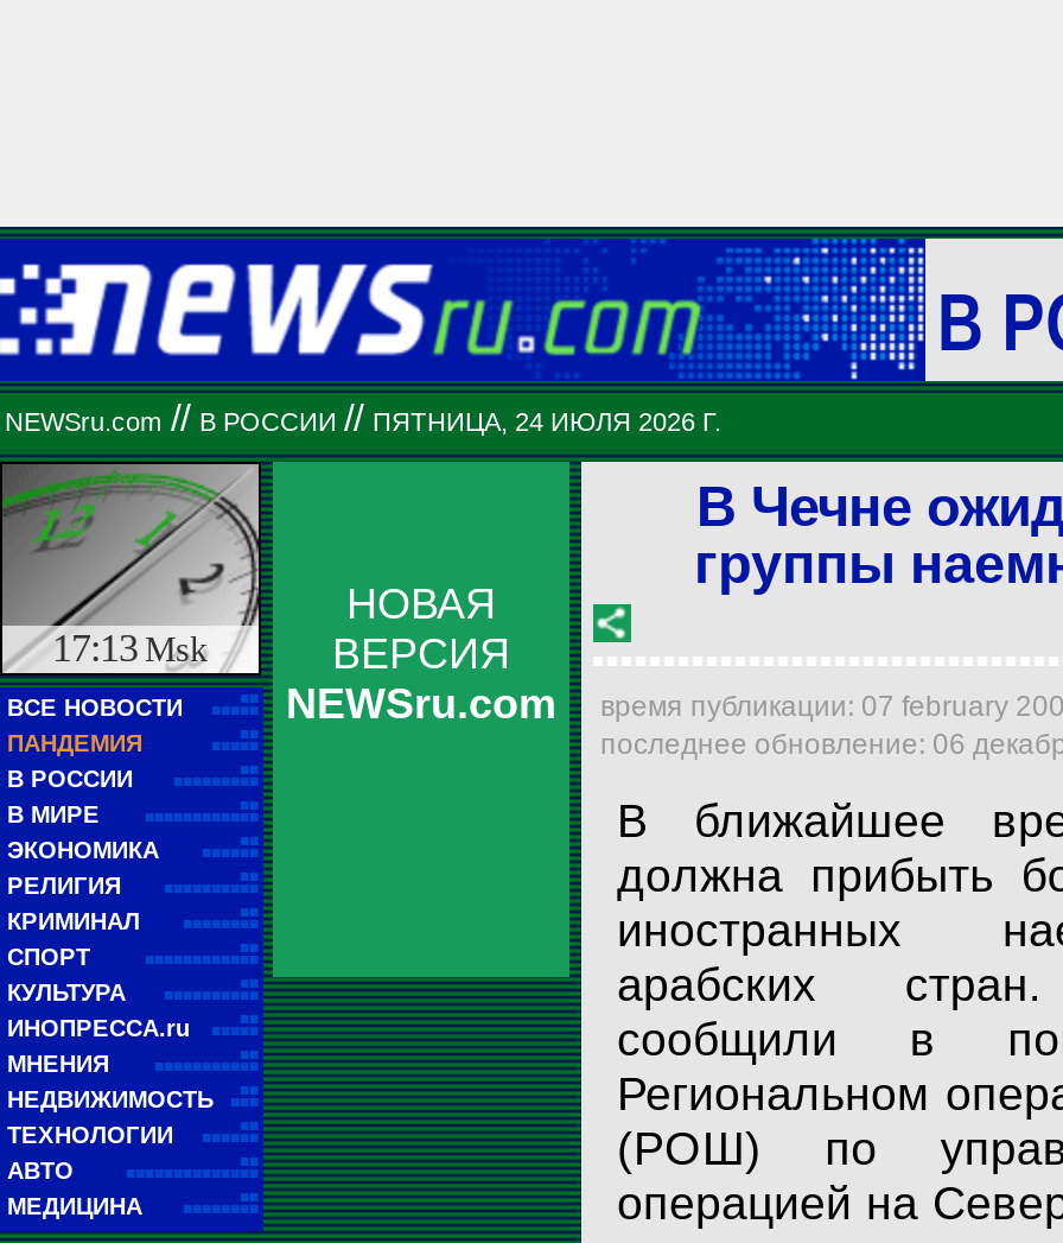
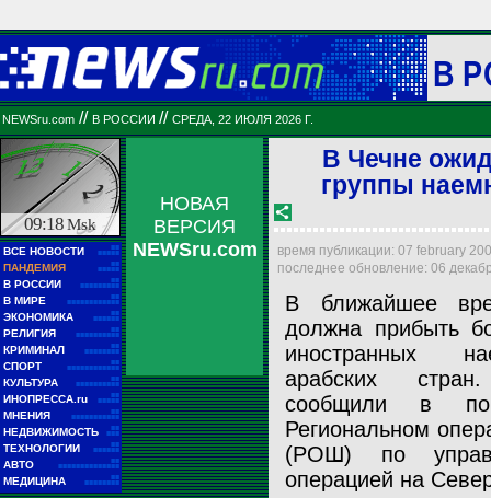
[5,398,721,438] NEWSru.com // В РОССИИ // ПЯТНИЦА, 24 ИЮЛЯ 2026 Г. -> [2,108,313,127] NEWSru.com // В РОССИИ // СРЕДА, 22 ИЮЛЯ 2026 Г.
[52,626,209,671] 17:13 Msk -> [24,213,96,234] 09:18 Msk

